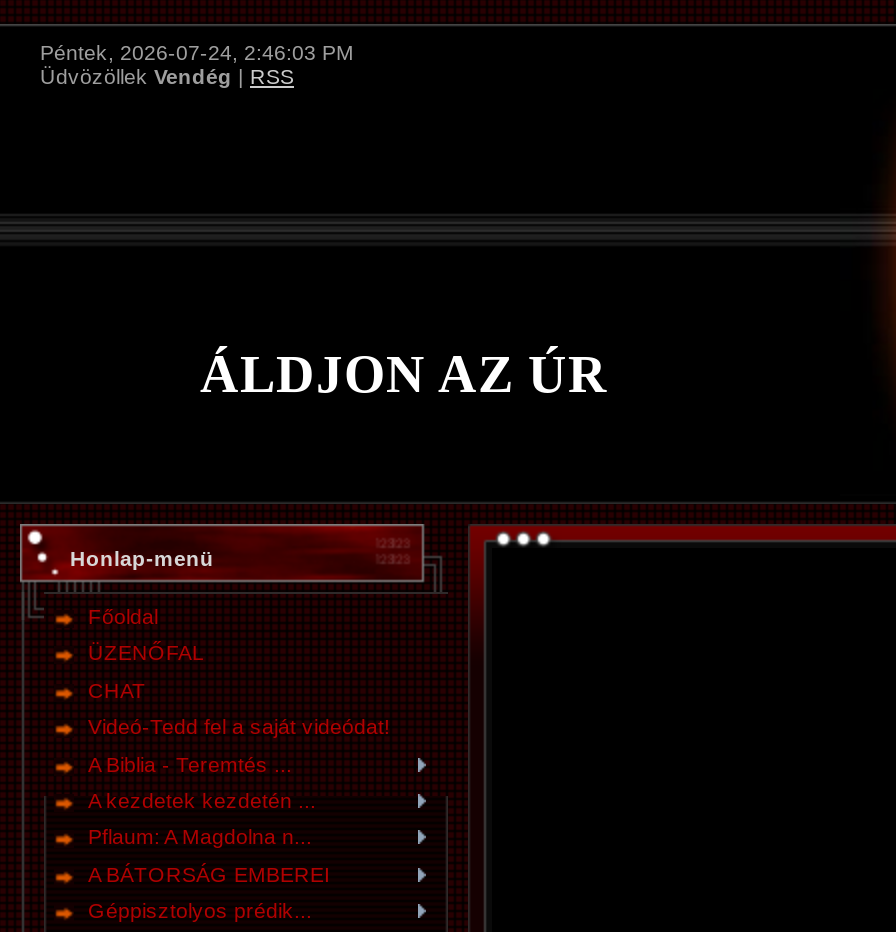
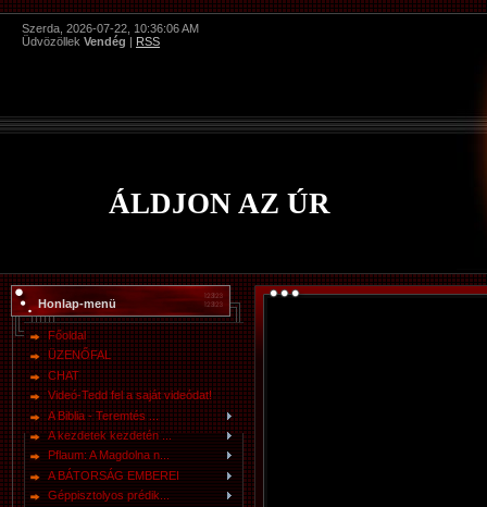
[40,40,354,64] Péntek, 2026-07-24, 2:46:03 PM -> [22,22,199,35] Szerda, 2026-07-22, 10:36:06 AM

